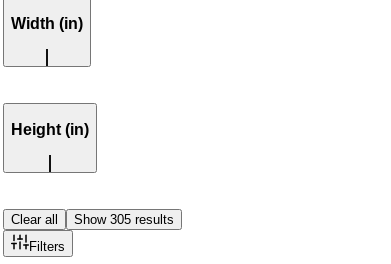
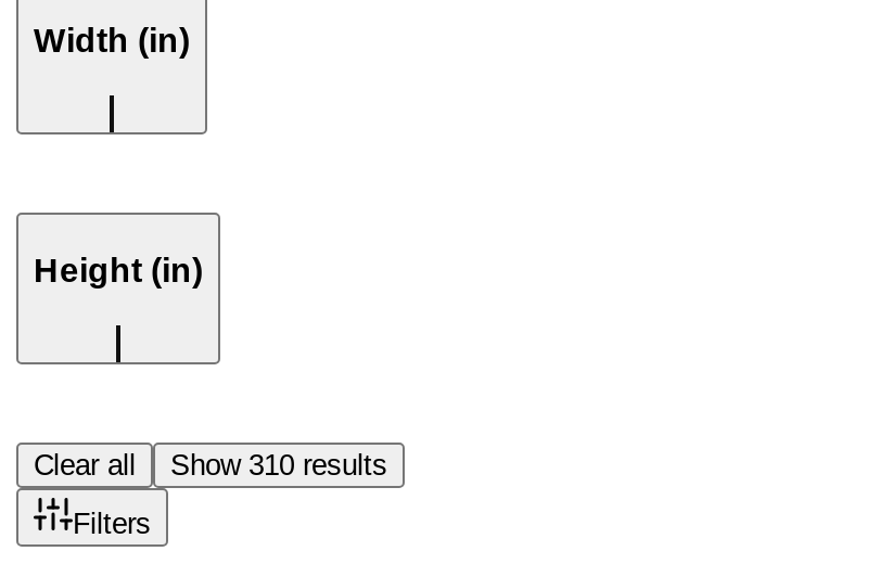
[11,212,174,227] Clear all Show 305 results -> [34,449,387,482] Clear all Show 310 results

